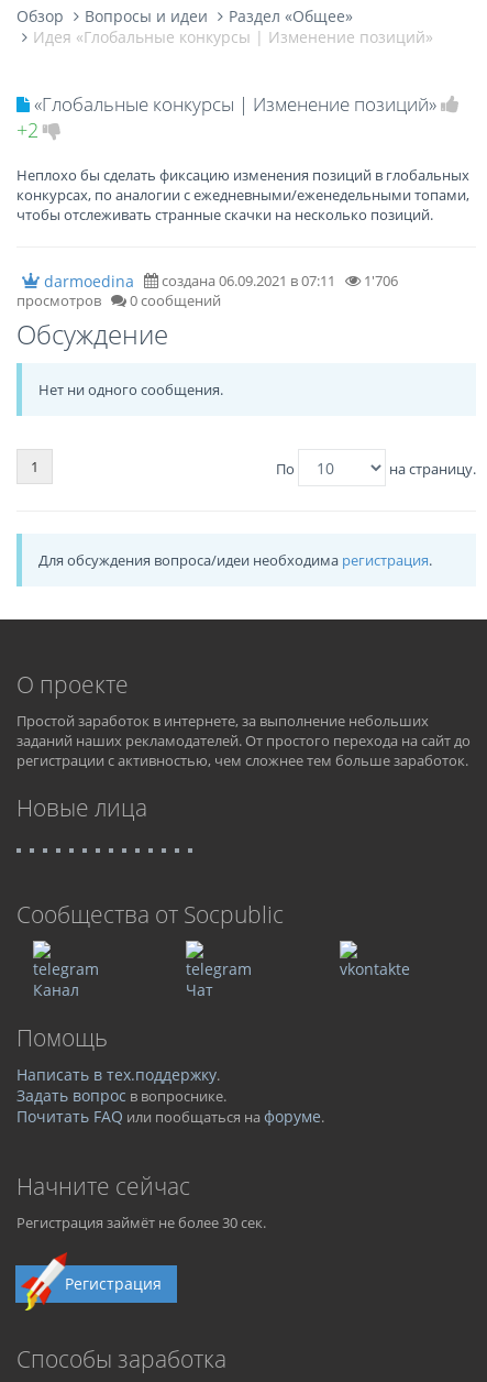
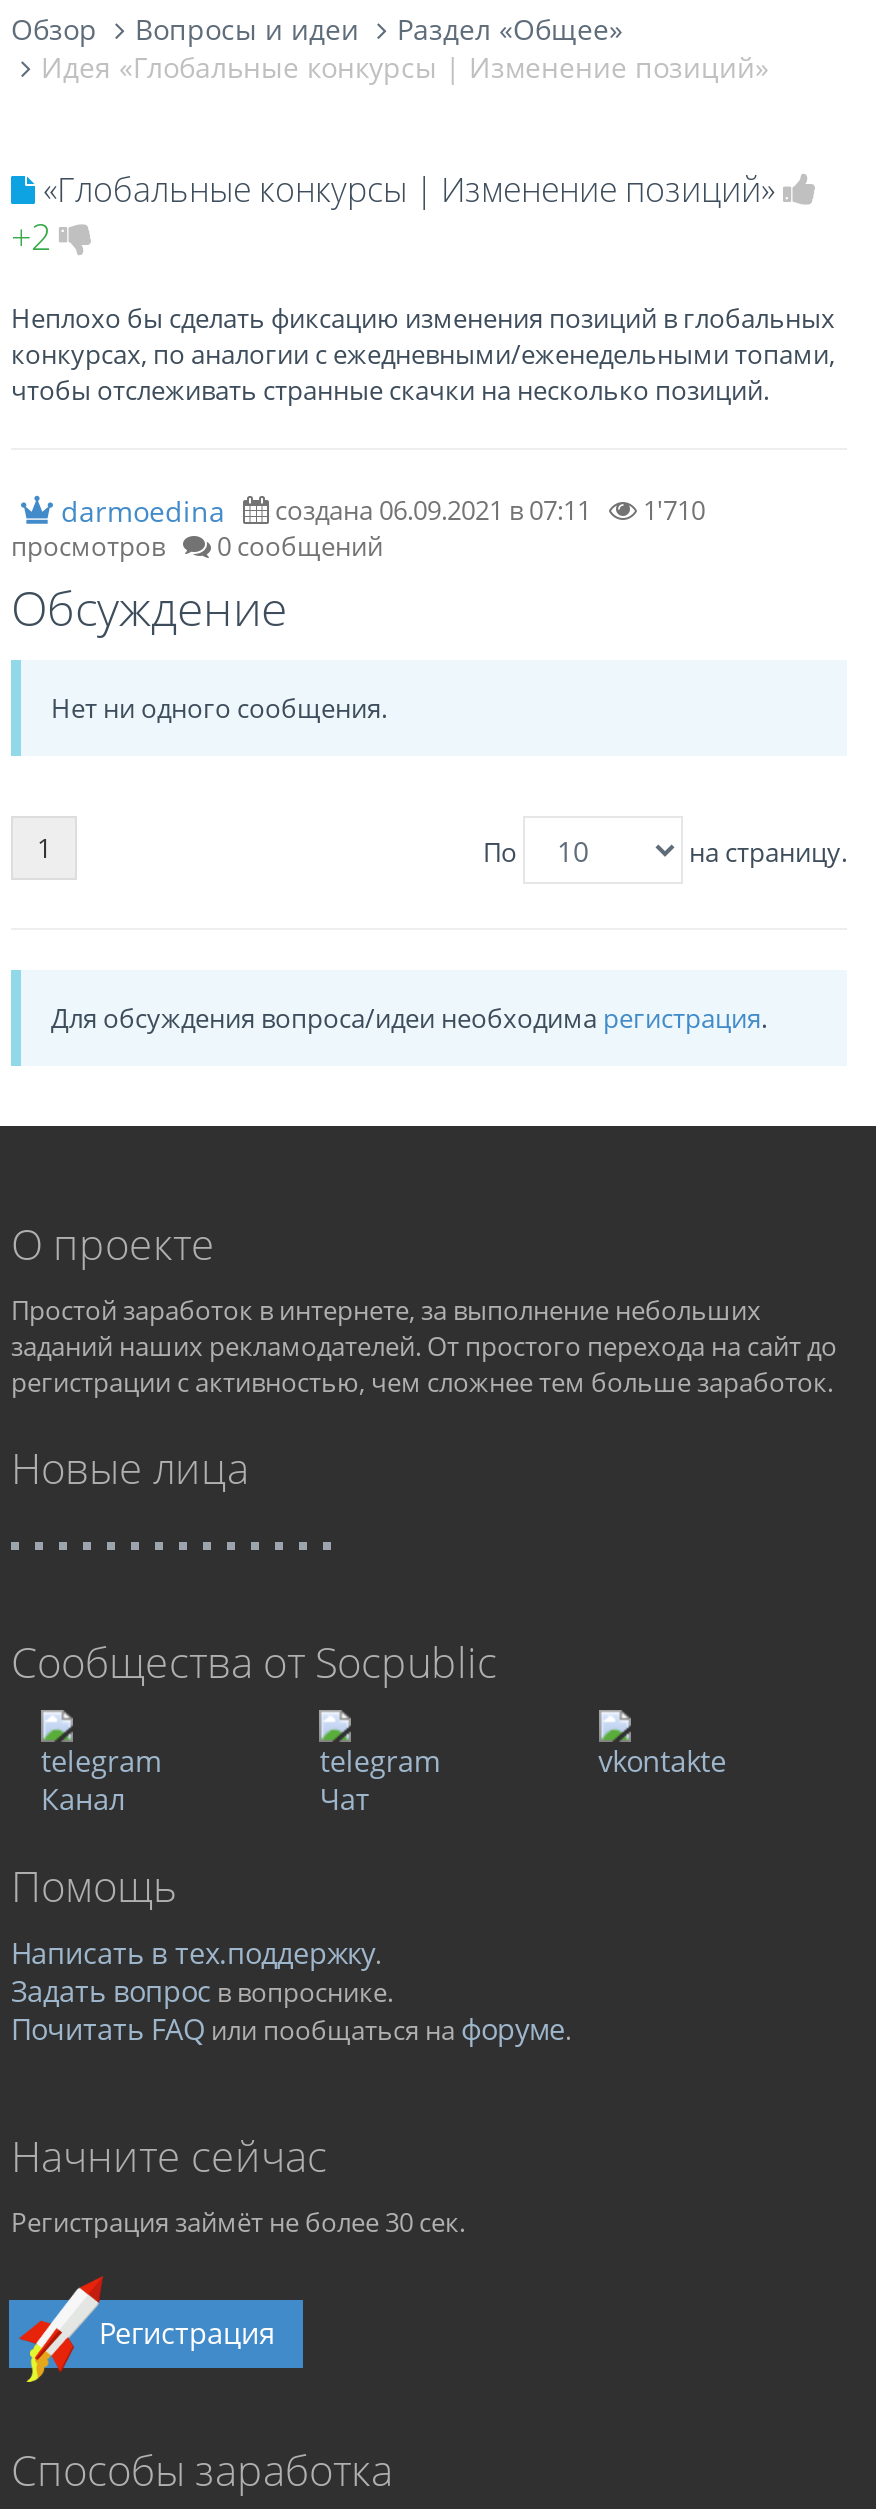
[44,271,398,292] darmoedina создана 06.09.2021 в 07:11 1'706 -> [61,492,705,530] darmoedina создана 06.09.2021 в 07:11 1'710

